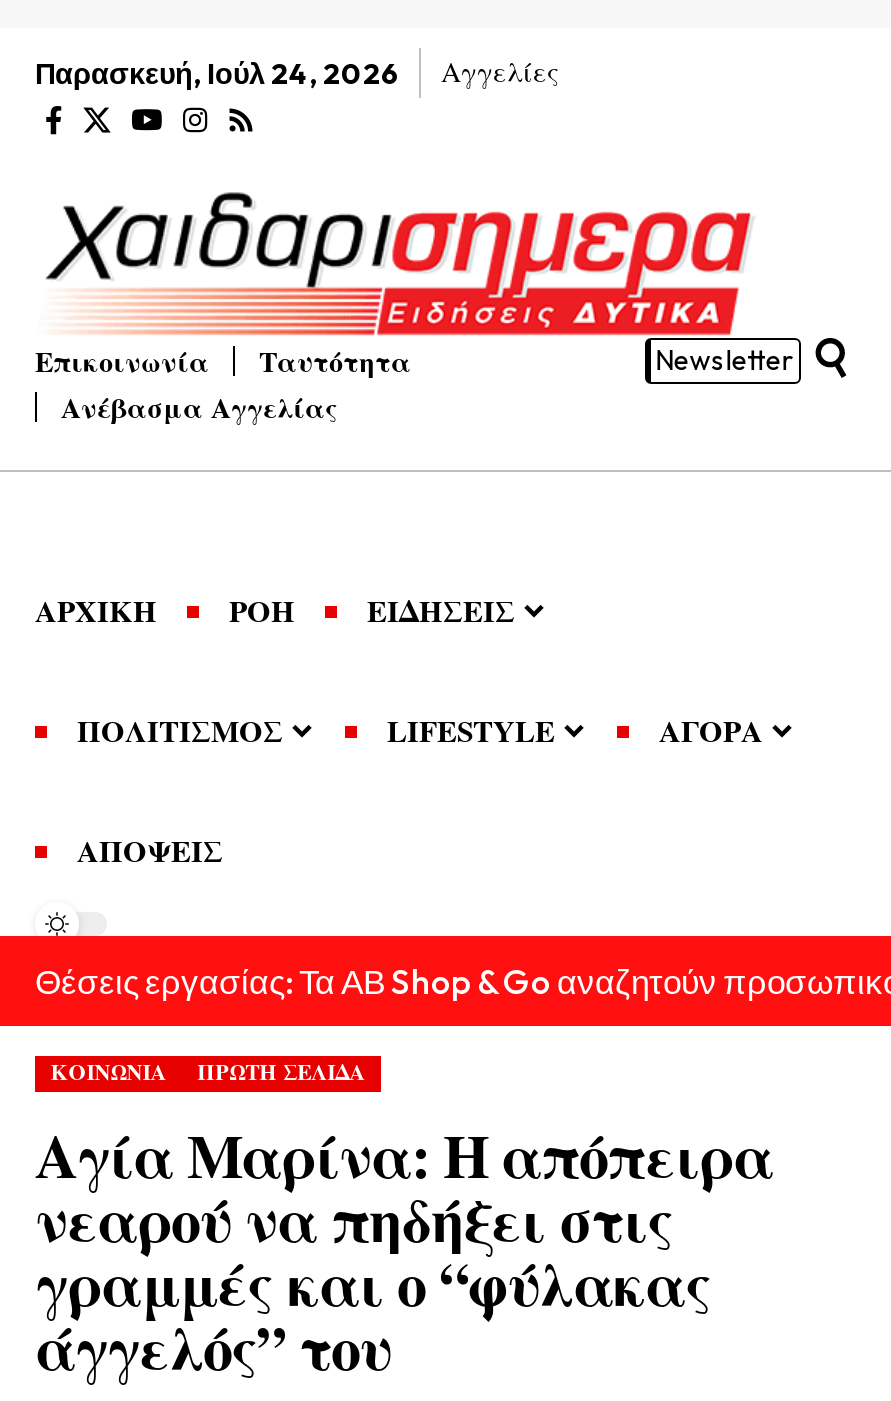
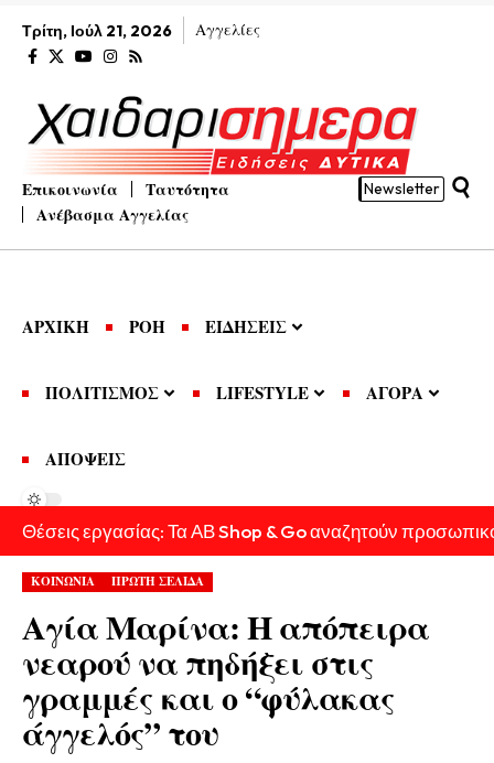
[35,56,399,92] Παρασκευή, Ιούλ 24, 2026 -> [22,21,172,41] Τρίτη, Ιούλ 21, 2026

